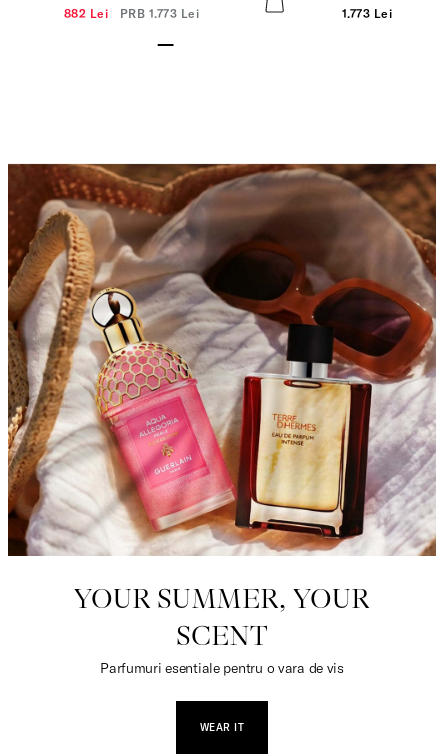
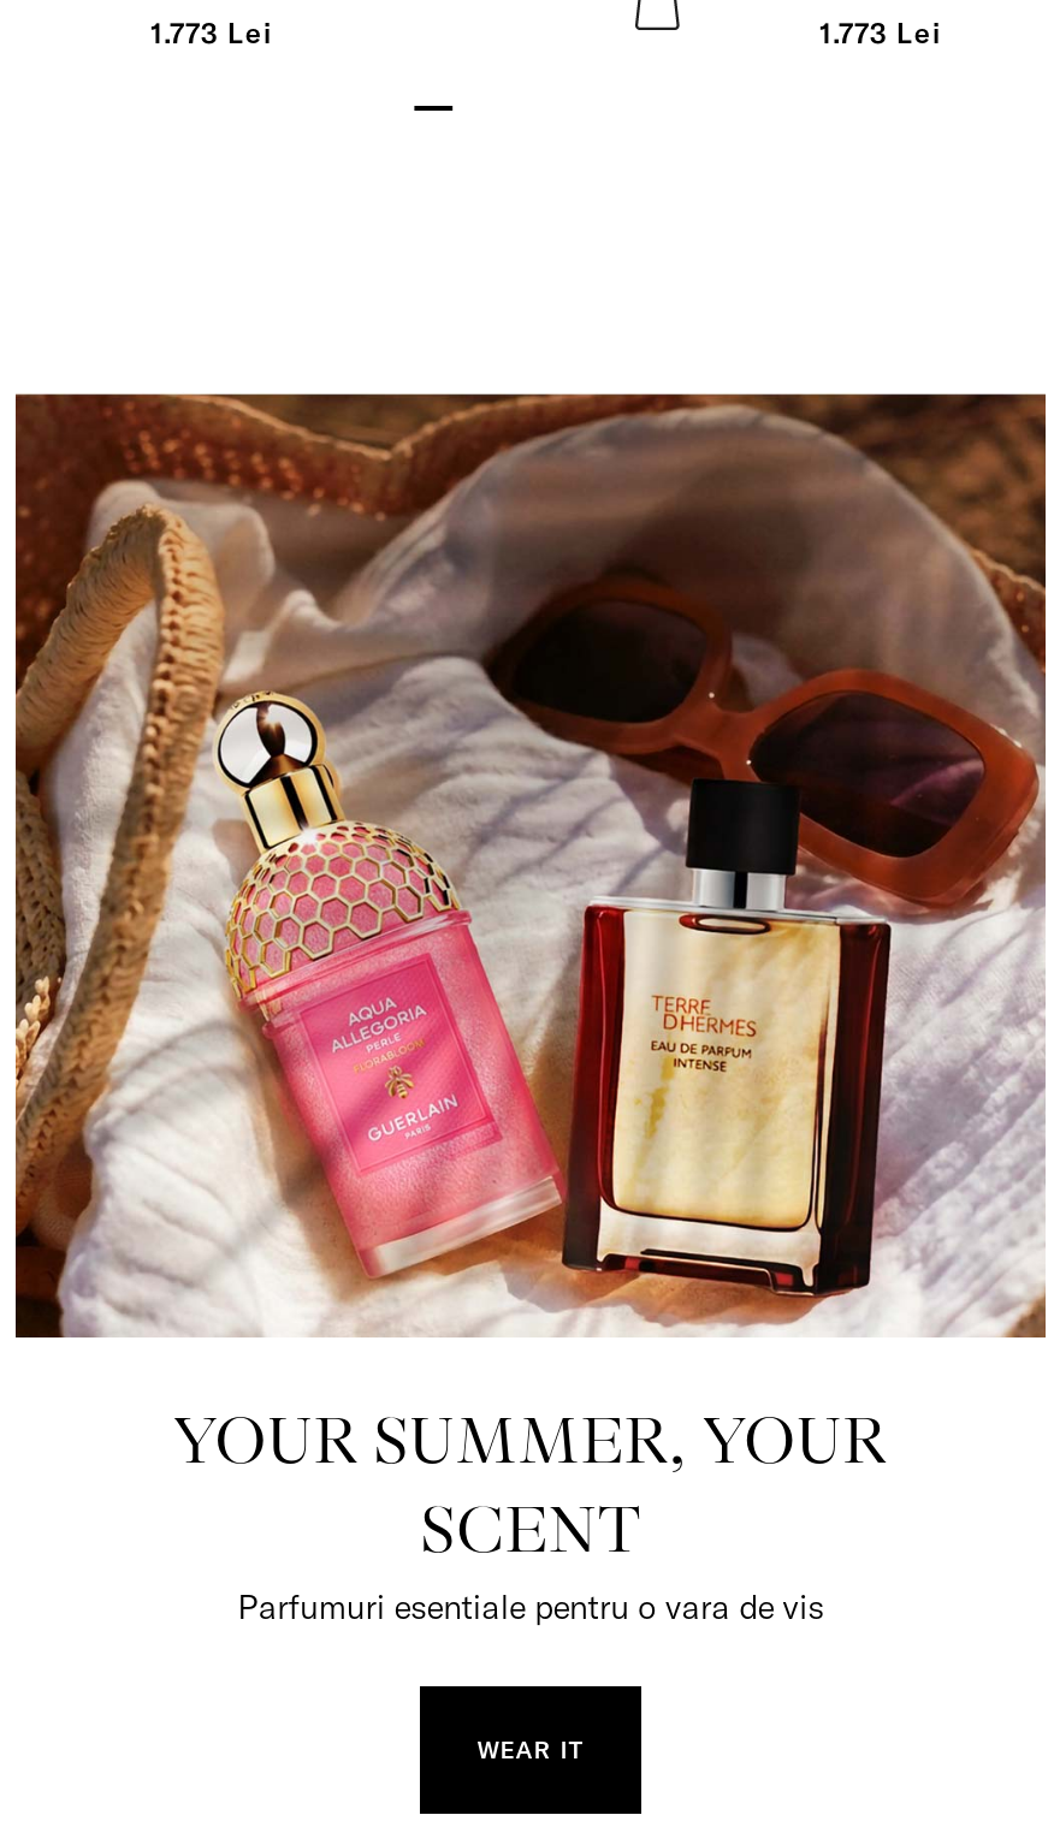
[64,6,199,21] 882 Lei PRB 1.773 Lei -> [150,14,271,51] 1.773 Lei

